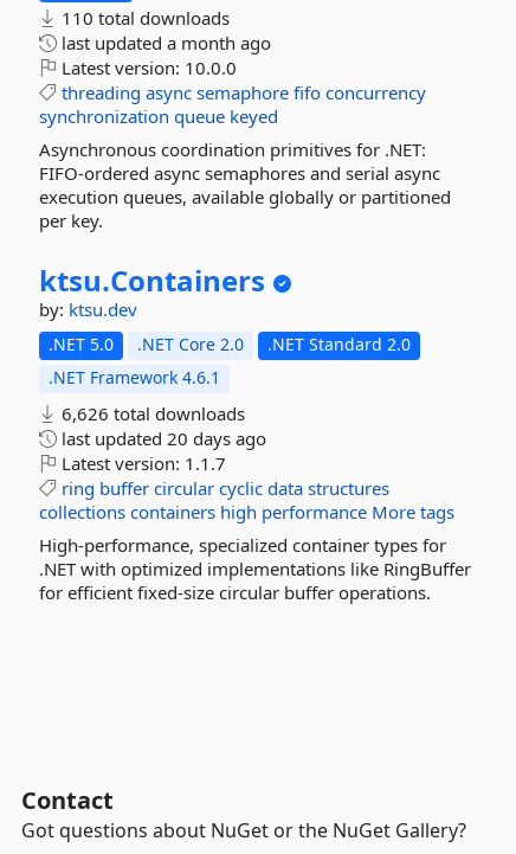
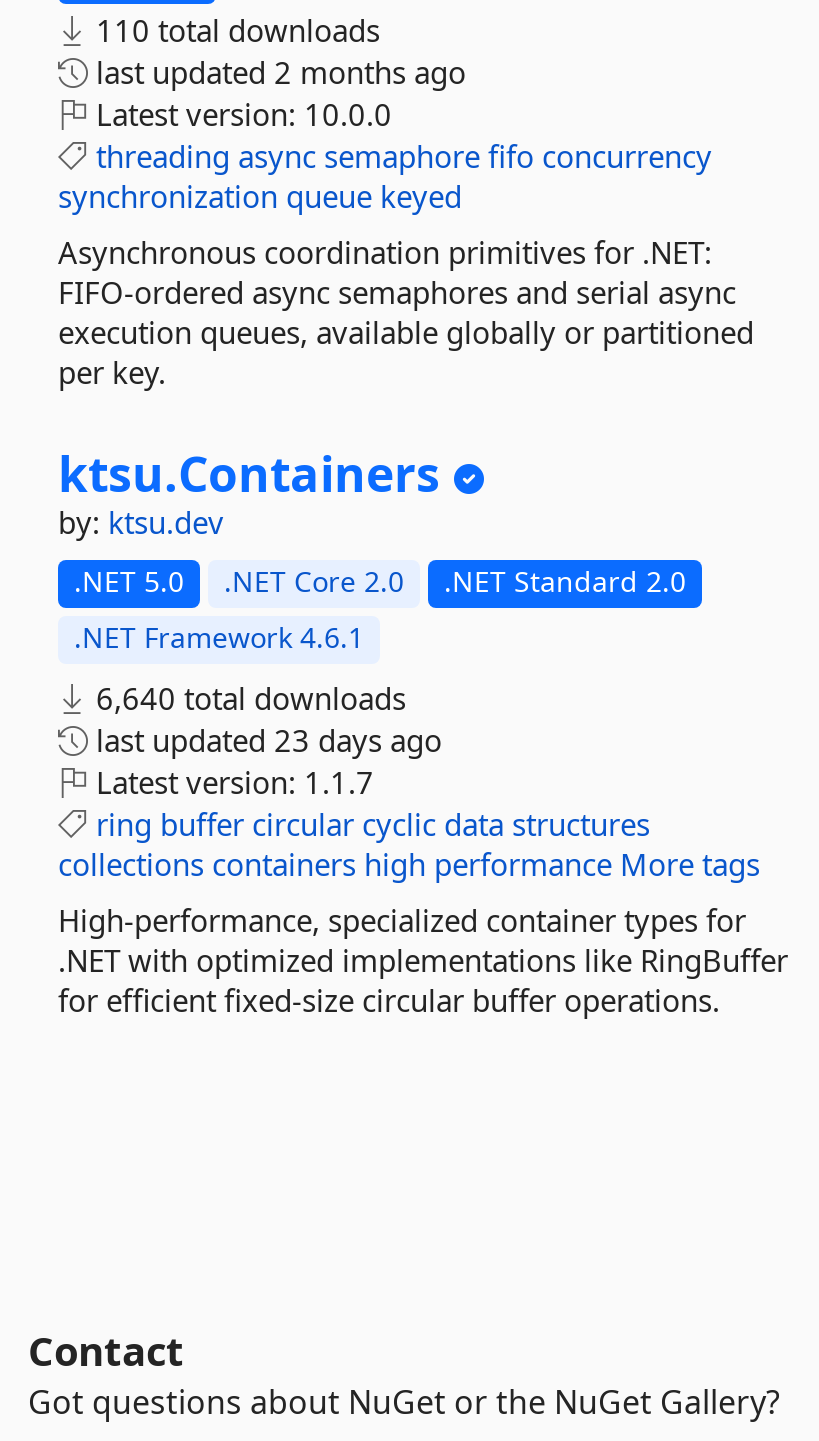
[57,31,271,54] last updated a month ago -> [88,52,466,92] last updated 2 months ago
[57,402,245,425] 6,626 total downloads -> [88,678,406,718] 6,640 total downloads
[57,426,266,450] last updated 20 days ago -> [88,720,442,760] last updated 23 days ago

